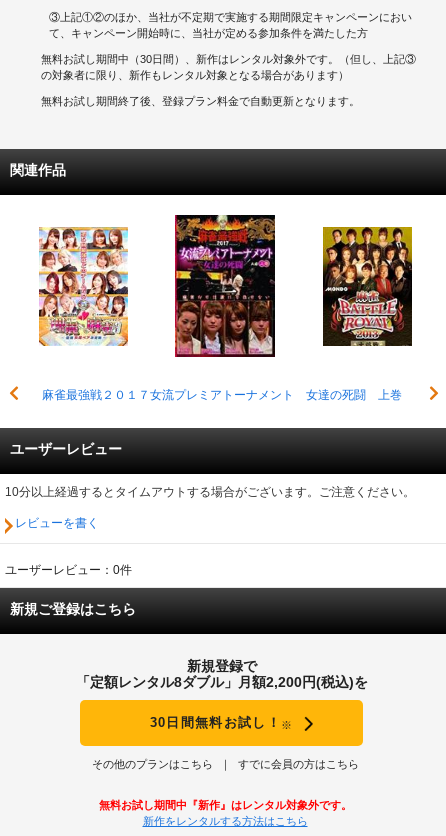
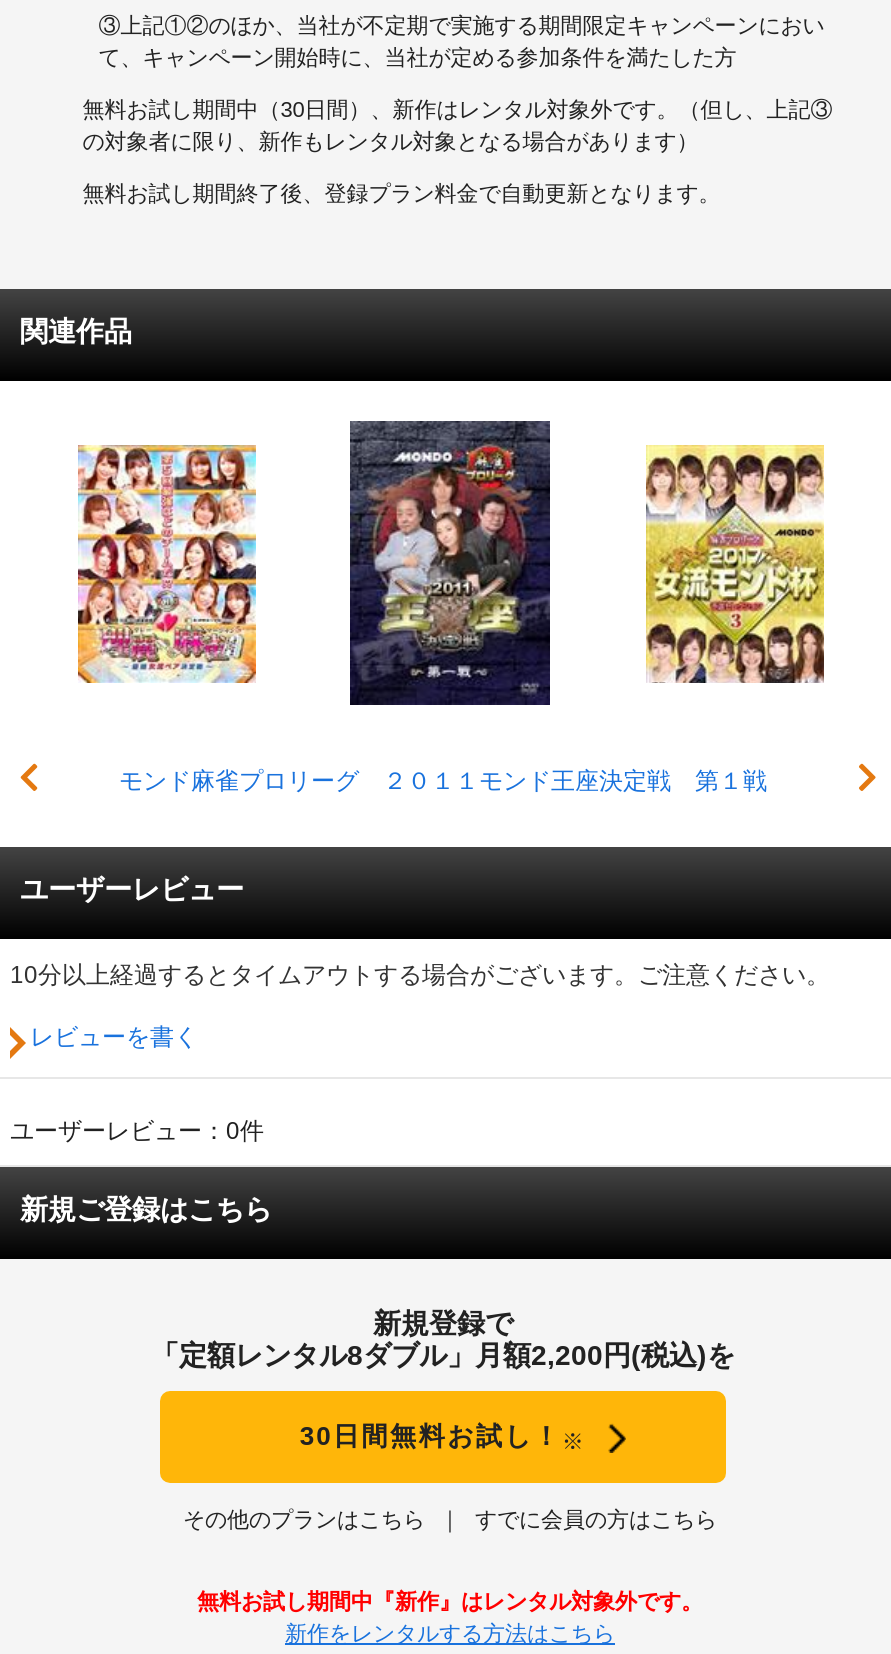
[41,214,401,402] [image] | 麻雀最強戦２０１７女流プレミアトーナメント 女達の死闘 上巻 -> [119,419,767,794] [image] | モンド麻雀プロリーグ ２０１１モンド王座決定戦 第１戦
[322,226,413,347] [image] -> [644,445,826,683] [image]

